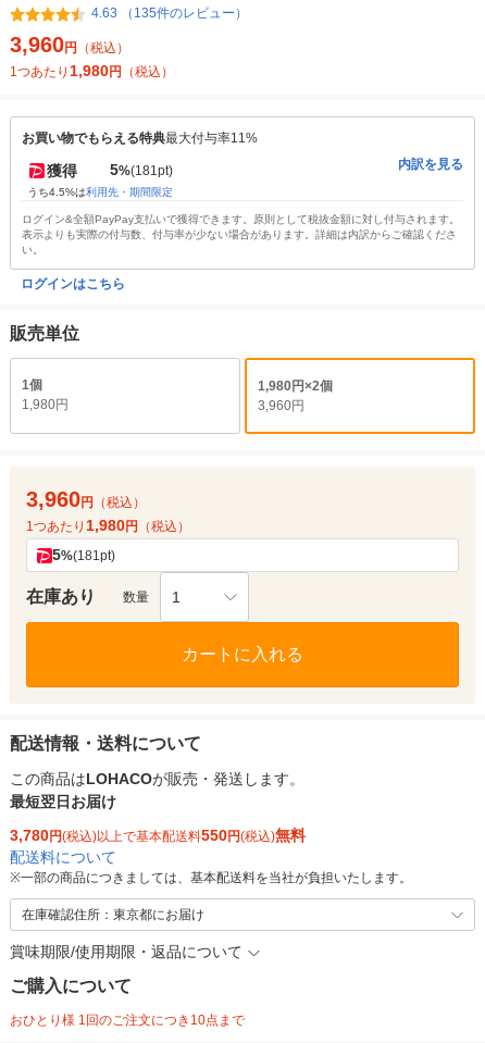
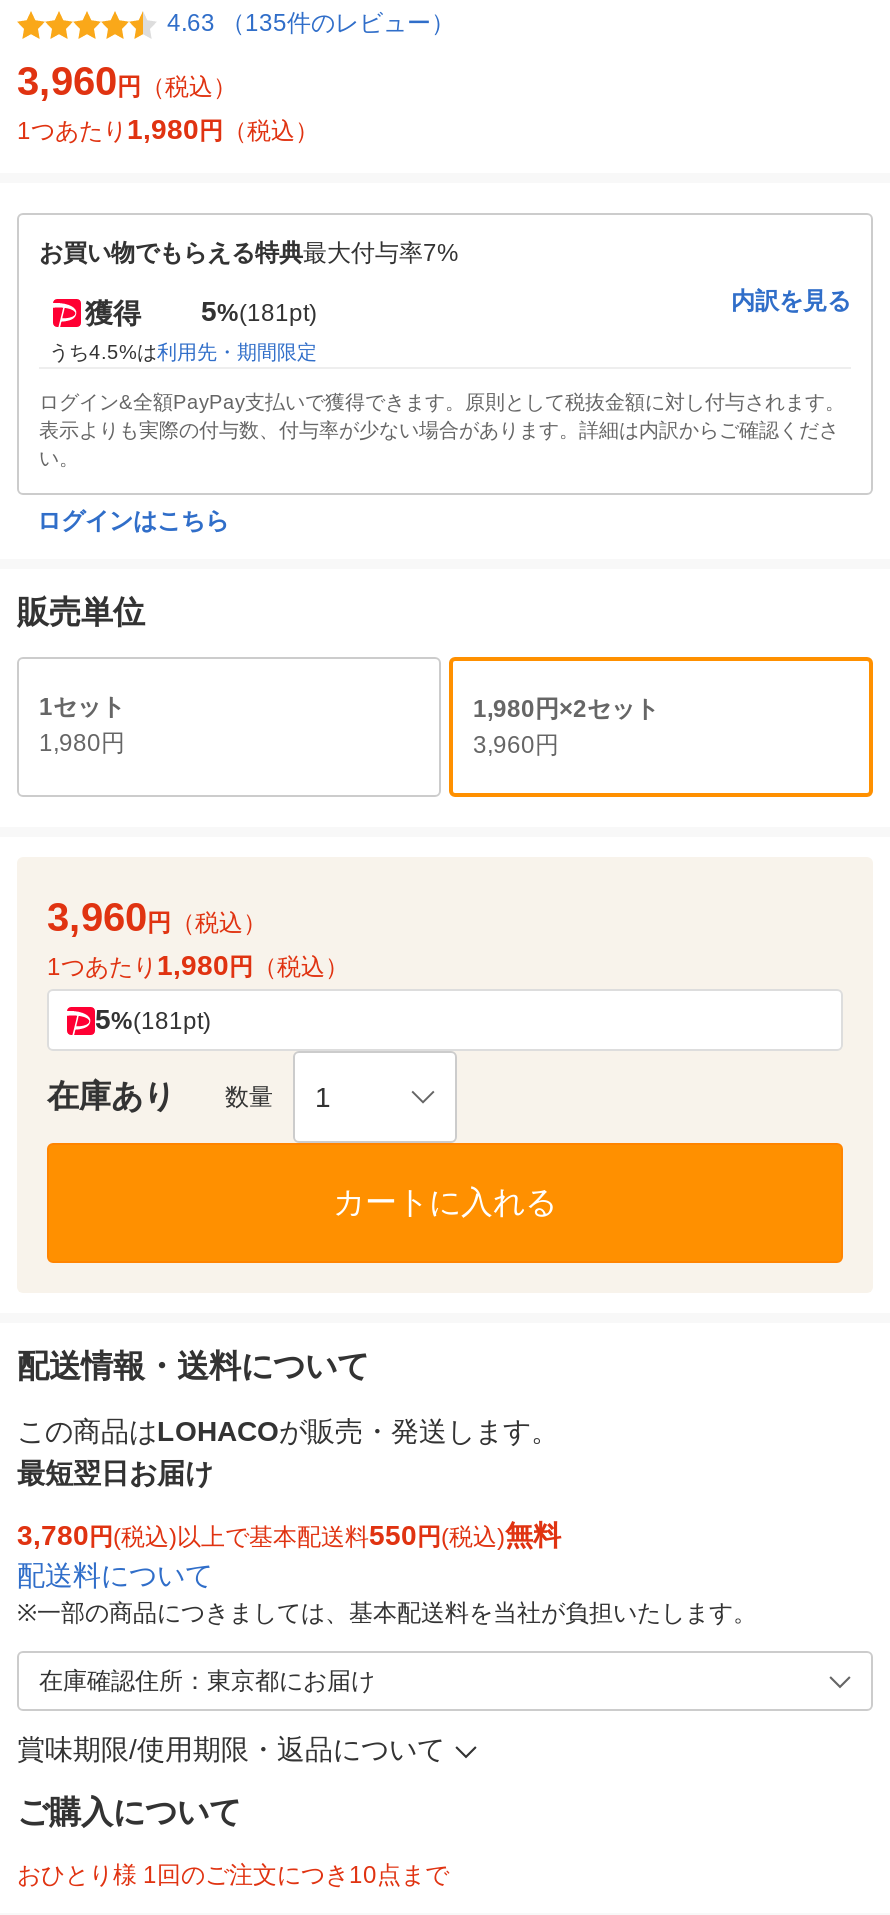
[22,131,258,146] お買い物でもらえる特典最大付与率11% -> [39,240,459,268] お買い物でもらえる特典最大付与率7%
[22,378,42,393] 1個 -> [39,694,125,722] 1セット
[258,379,333,394] 1,980円×2個 -> [473,696,659,724] 1,980円×2セット

